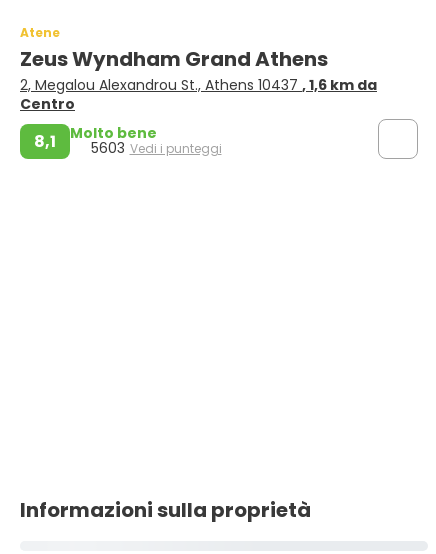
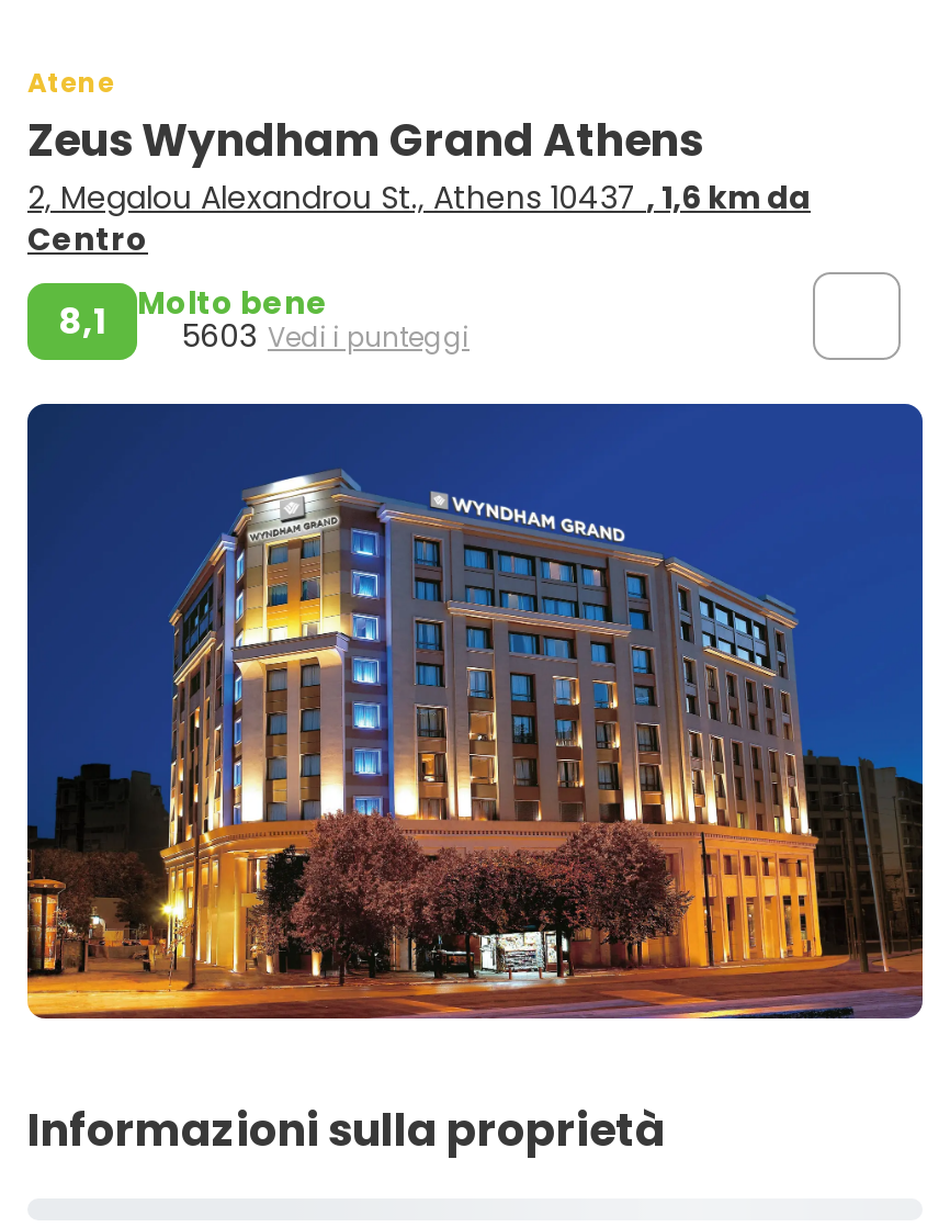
none -> [25,402,925,1021] [image]

